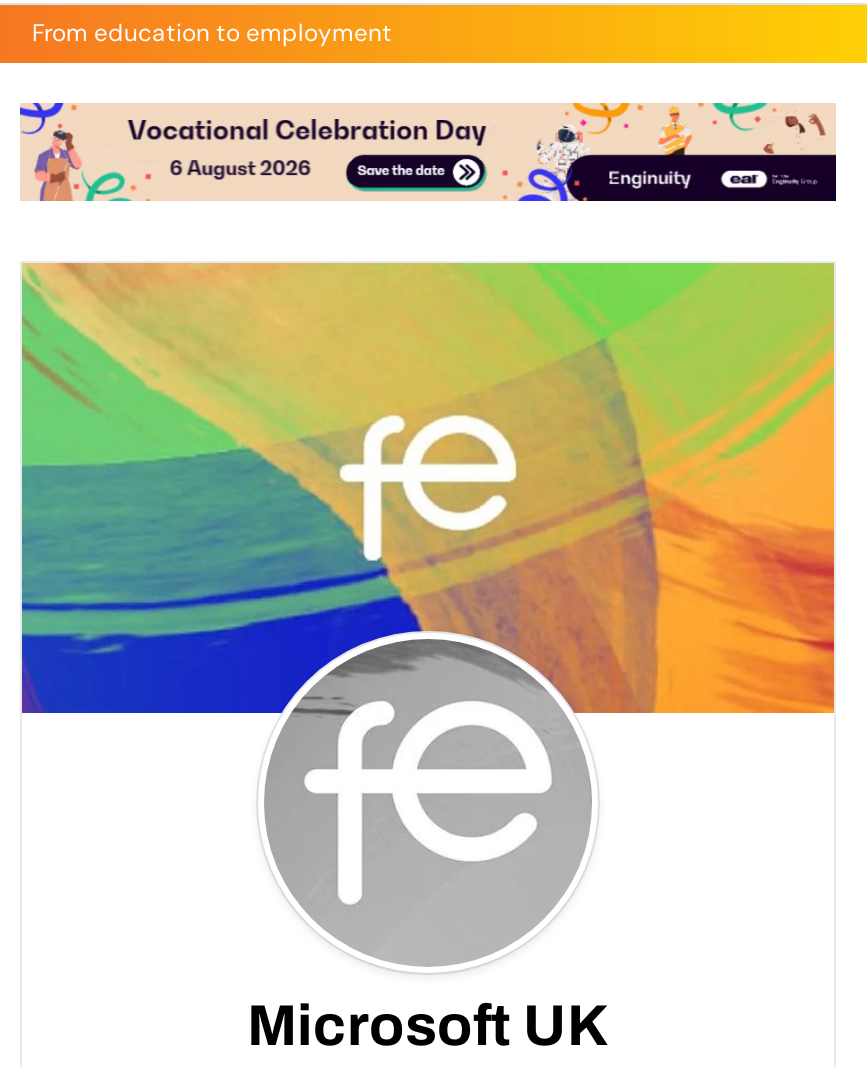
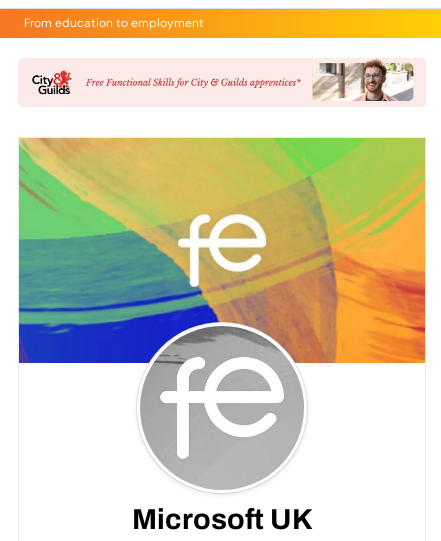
[18,101,838,203] [image] -> [18,58,426,107] [image]

